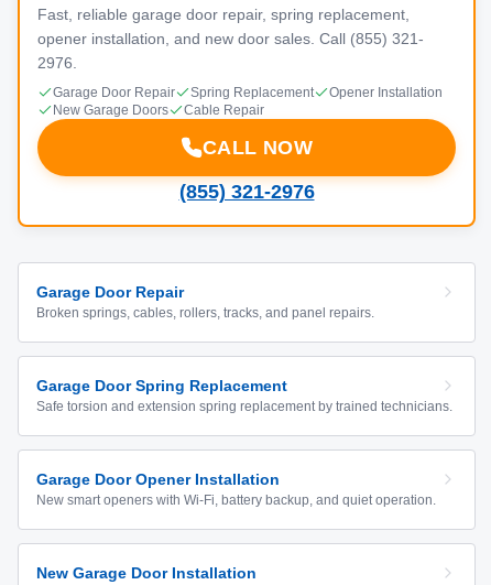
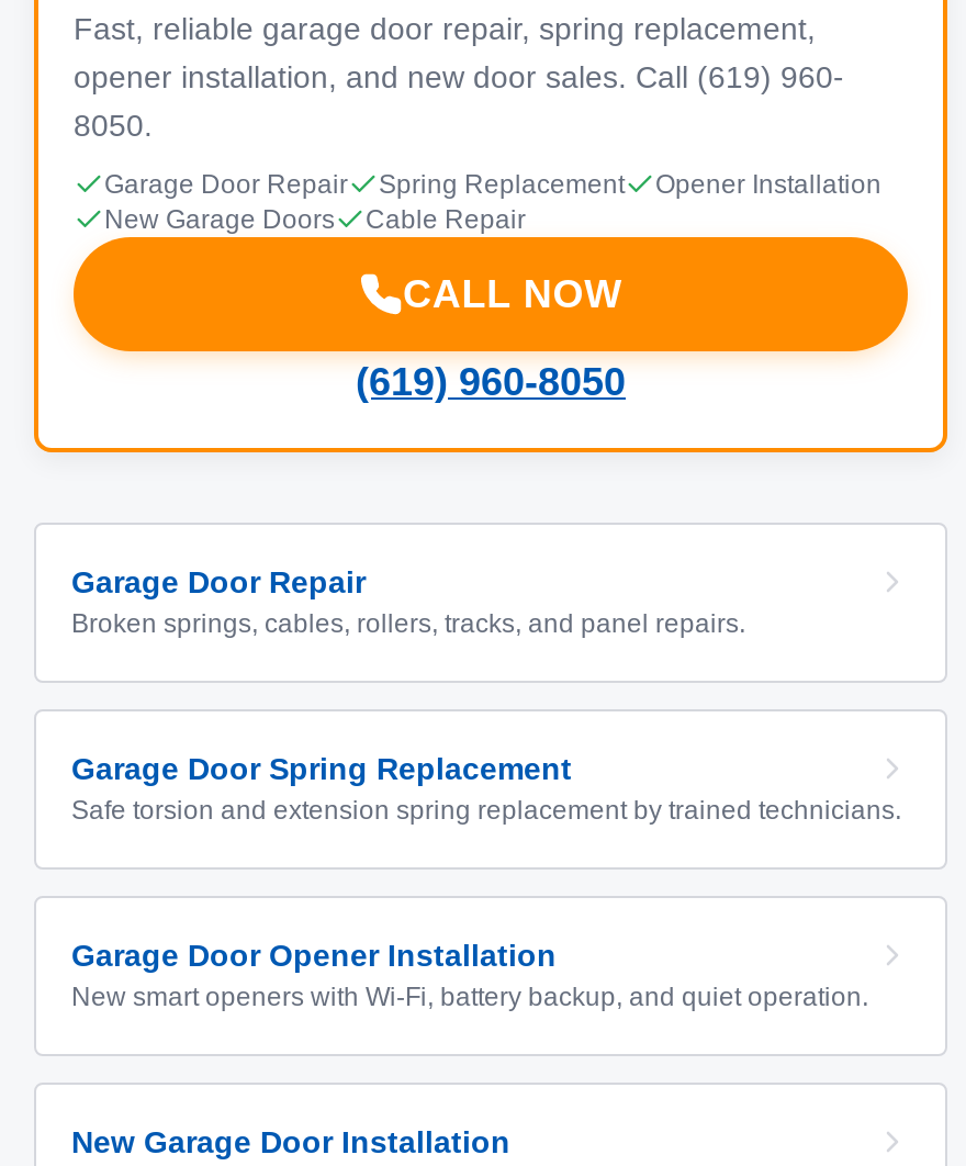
[37,30,424,47] opener installation, and new door sales. Call (855) 321- -> [74,59,844,94] opener installation, and new door sales. Call (619) 960-
[37,54,77,72] 2976. -> [74,108,153,143] 8050.
[179,181,314,203] (855) 321-2976 -> [356,360,626,404] (619) 960-8050

